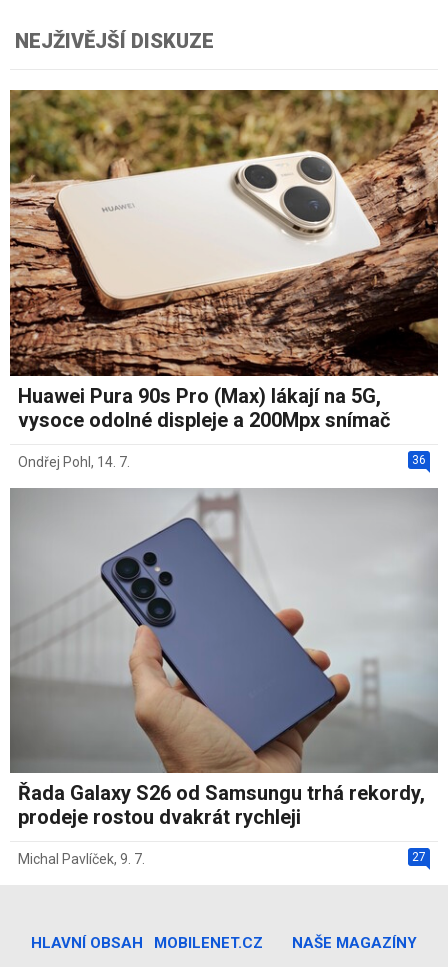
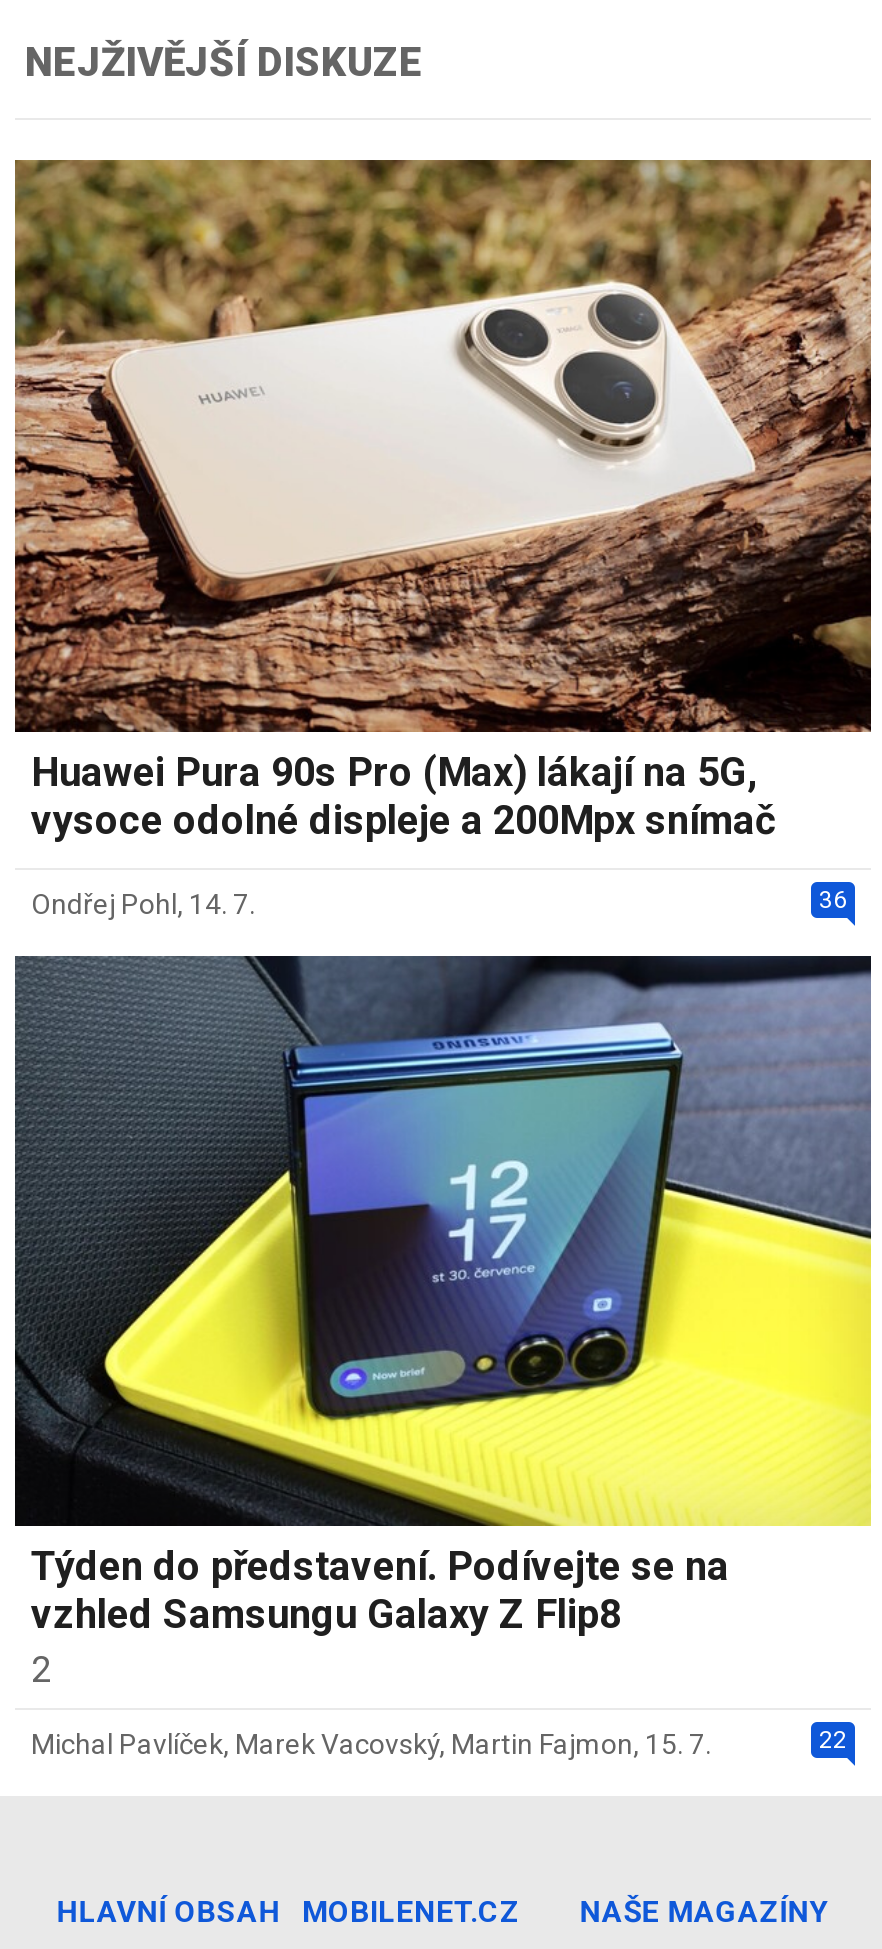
[10,489,439,829] [image] | Řada Galaxy S26 od Samsungu trhá rekordy, | prodeje rostou dvakrát rychleji -> [15,956,873,1690] [image] | Týden do představení. Podívejte se na | vzhled Samsungu Galaxy Z Flip8 | 2
[18,850,426,867] 27 | Michal Pavlíček, 9. 7. -> [31,1726,847,1760] 22 | Michal Pavlíček, Marek Vacovský, Martin Fajmon, 15. 7.

